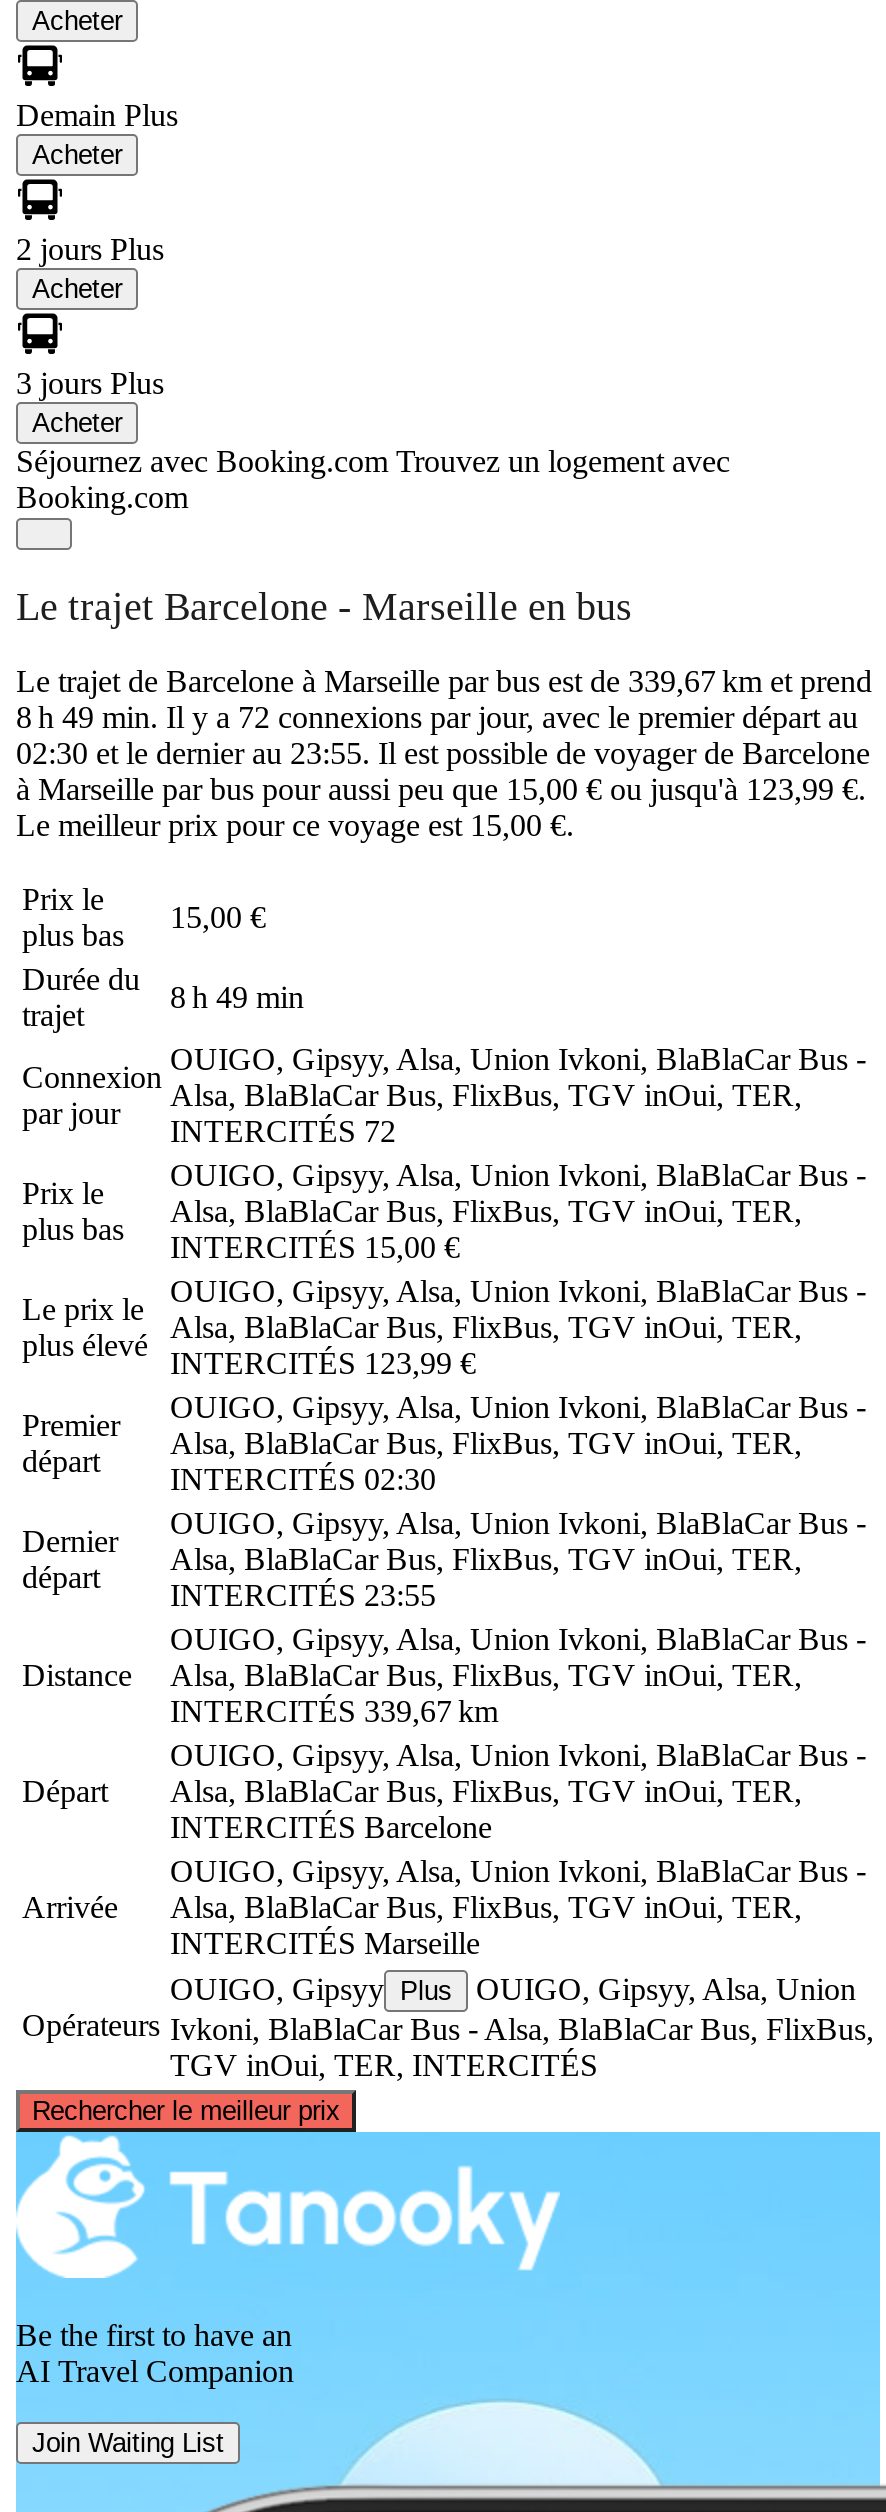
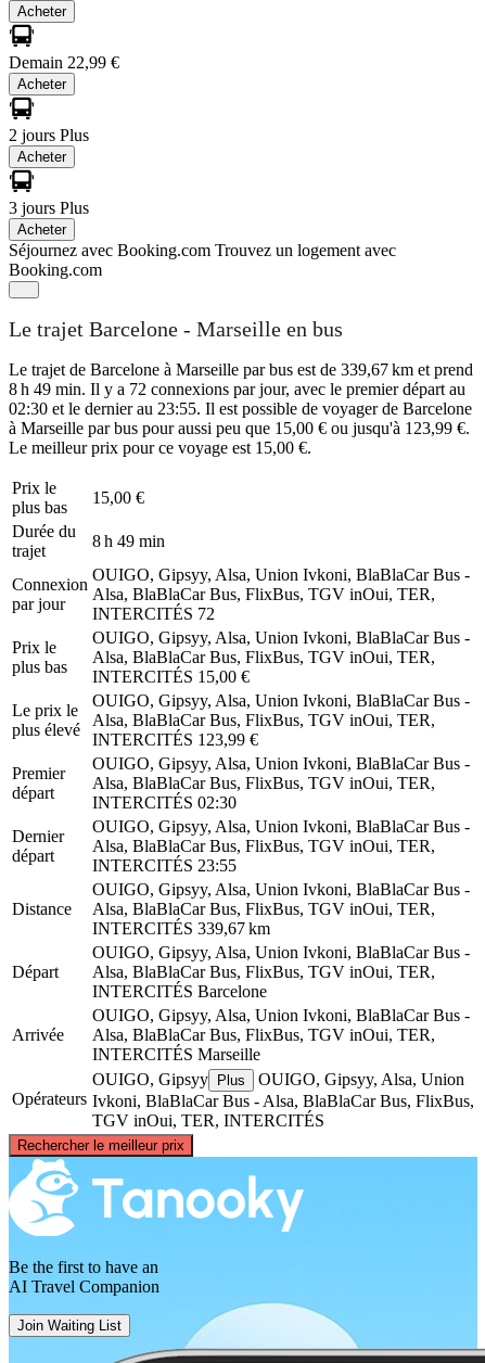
[16,97,178,131] Demain Plus -> [9,53,119,71] Demain 22,99 €

